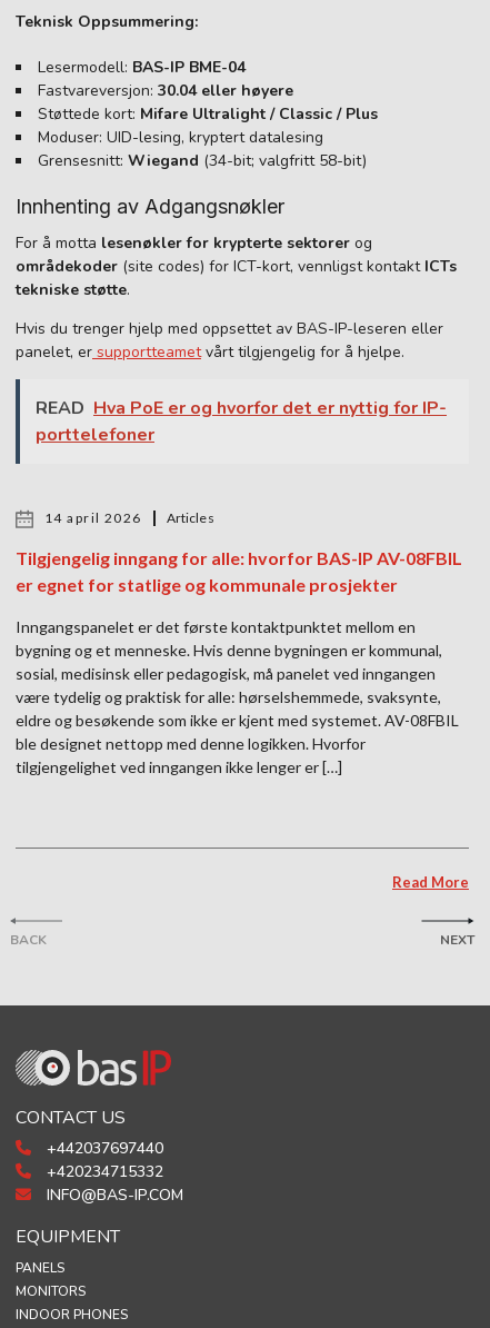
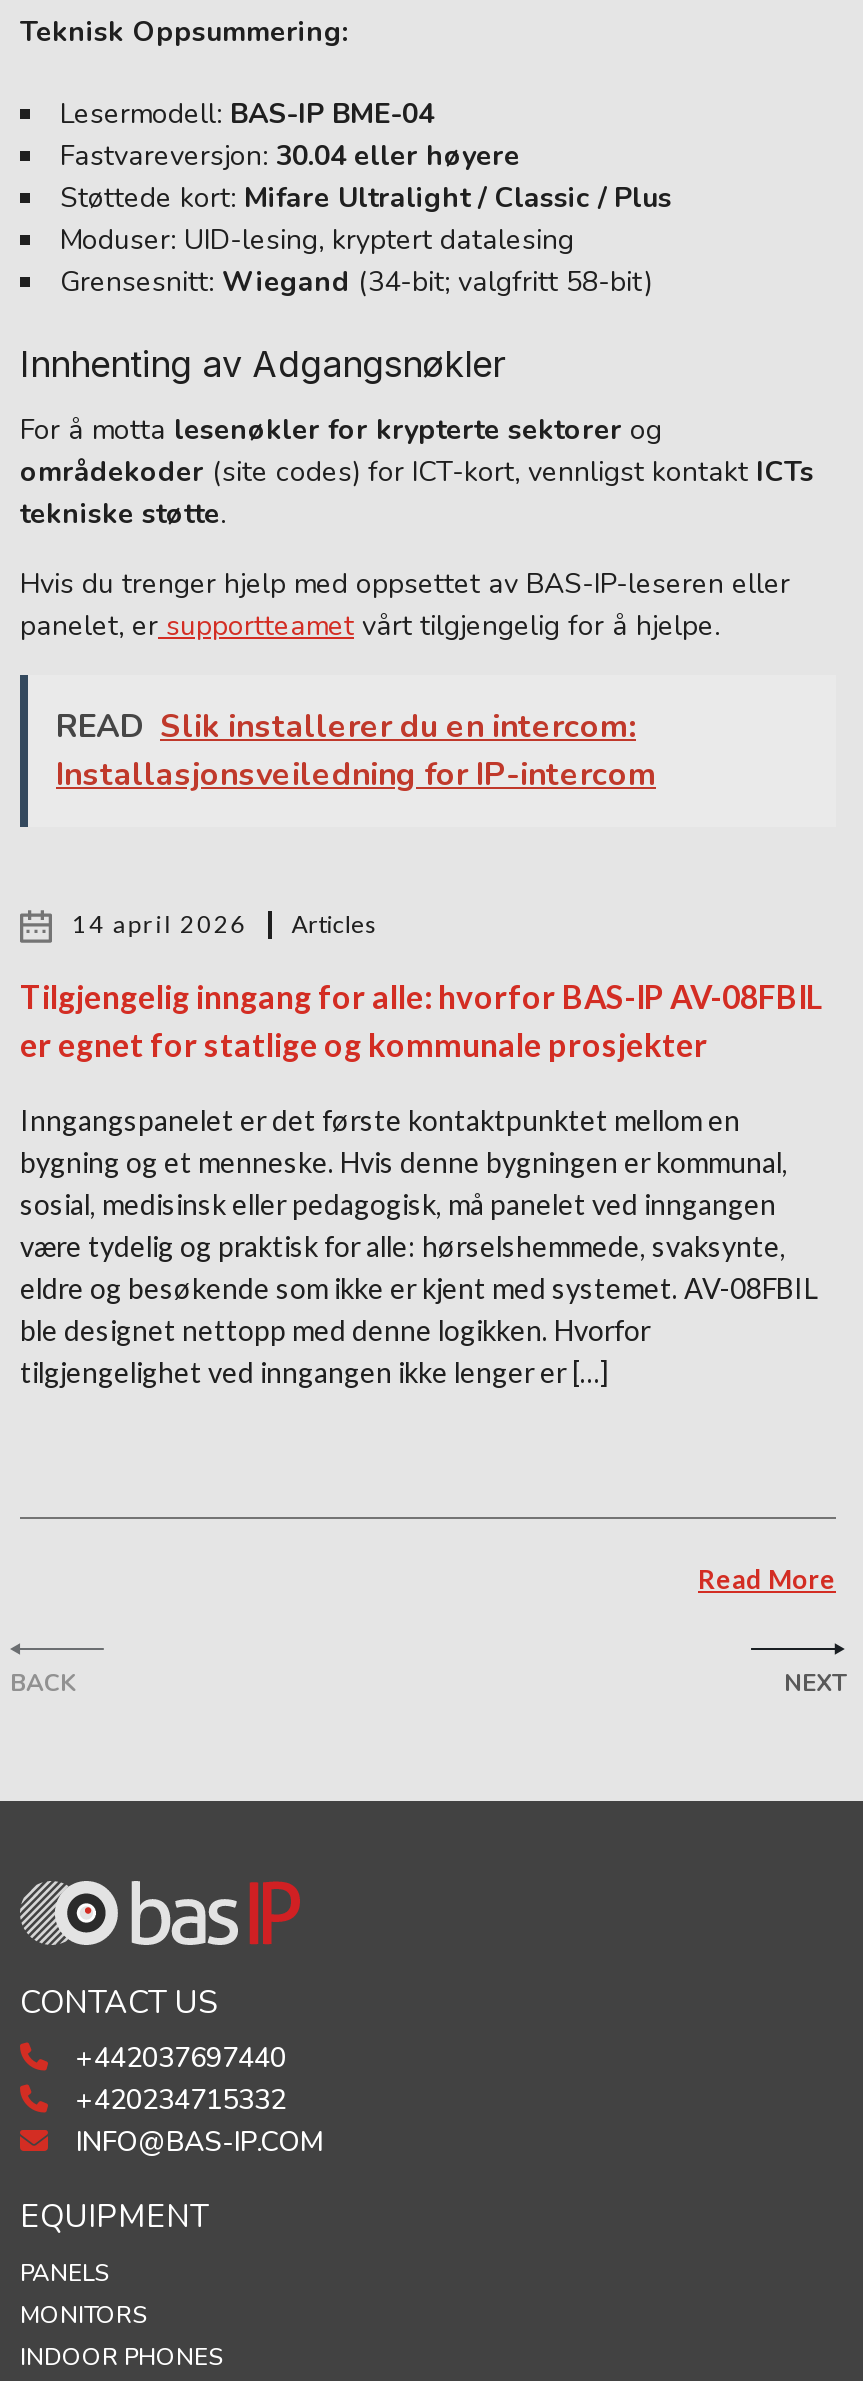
[36,396,447,447] READ Hva PoE er og hvorfor det er nyttig for IP- | porttelefoner -> [56,705,656,797] READ Slik installerer du en intercom: | Installasjonsveiledning for IP-intercom

